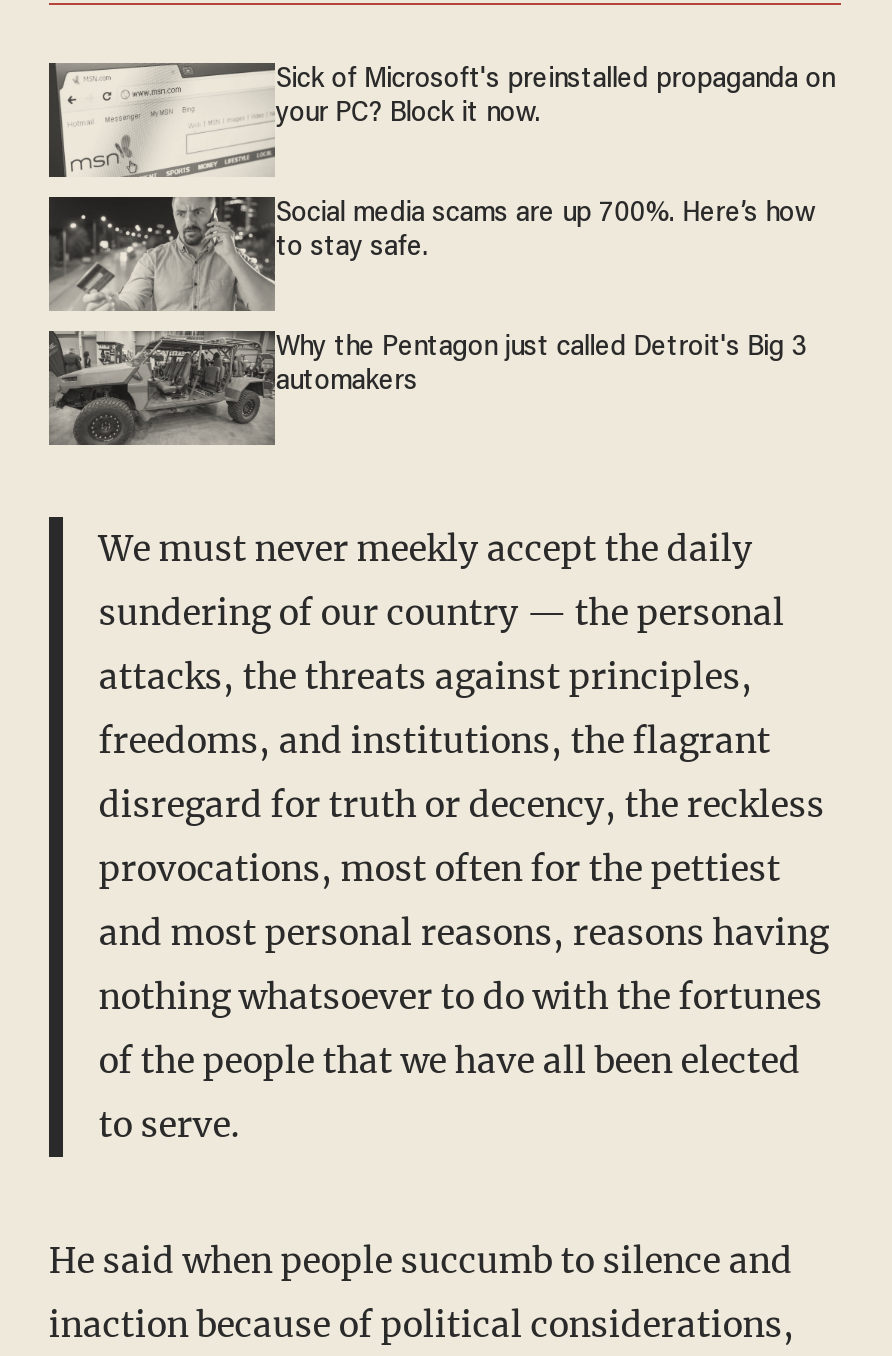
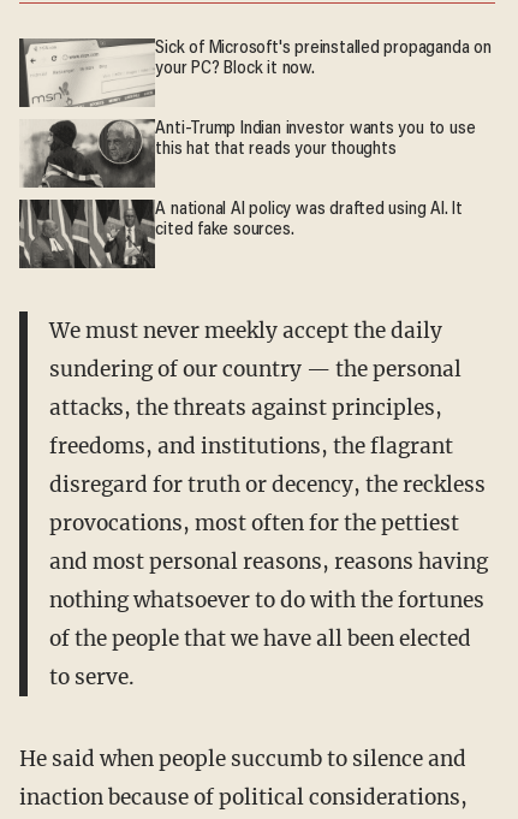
[47,195,816,311] [image] | Social media scams are up 700%. Here’s how | to stay safe. -> [19,119,476,188] [image] | Anti-Trump Indian investor wants you to use | this hat that reads your thoughts
[49,329,807,445] [image] | Why the Pentagon just called Detroit's Big 3 | automakers -> [19,198,463,268] [image] | A national AI policy was drafted using AI. It | cited fake sources.

